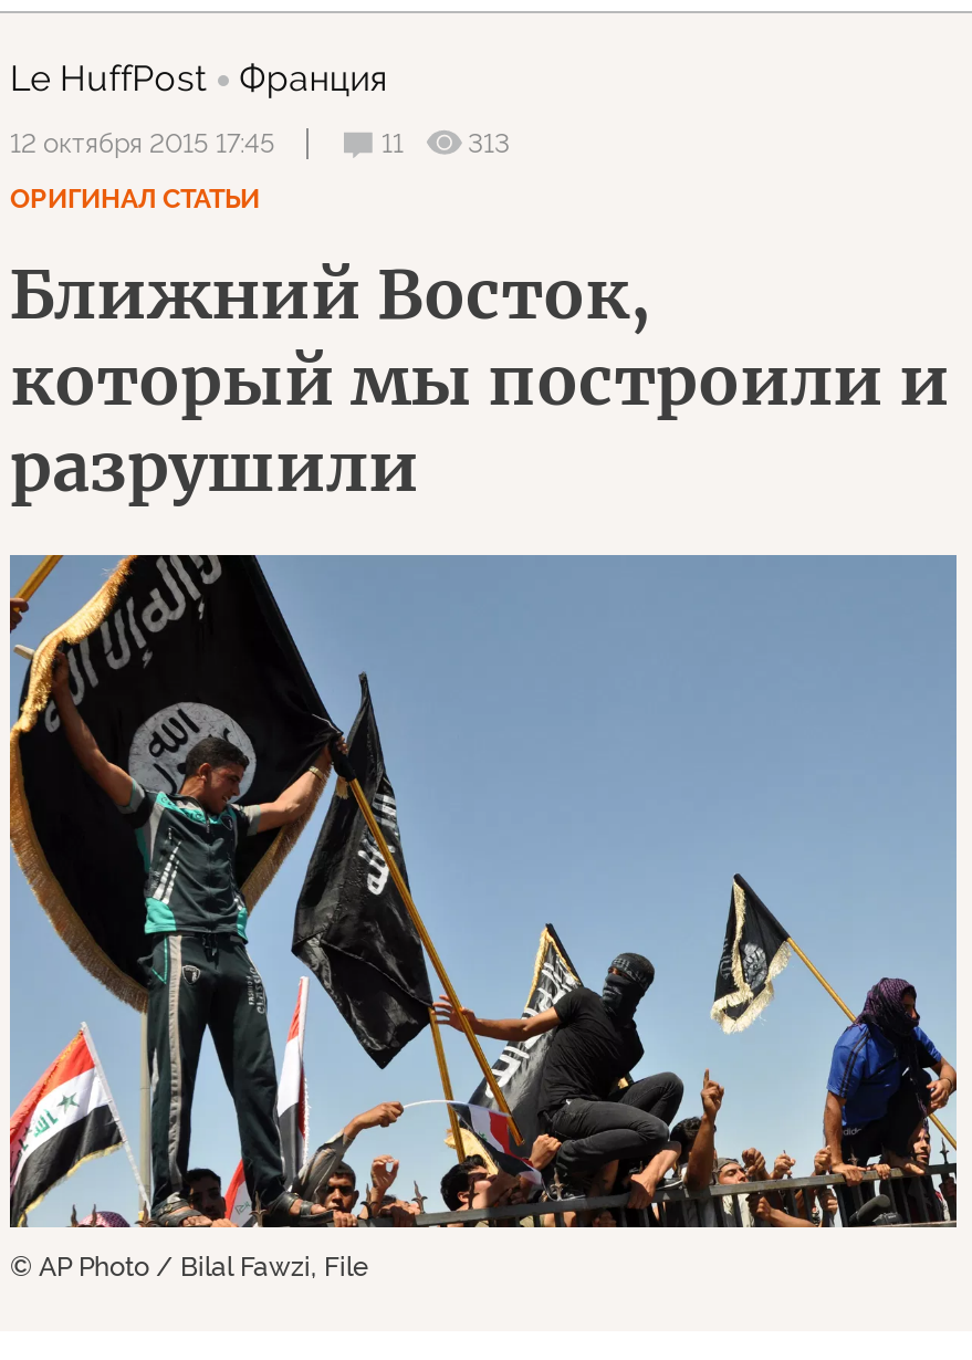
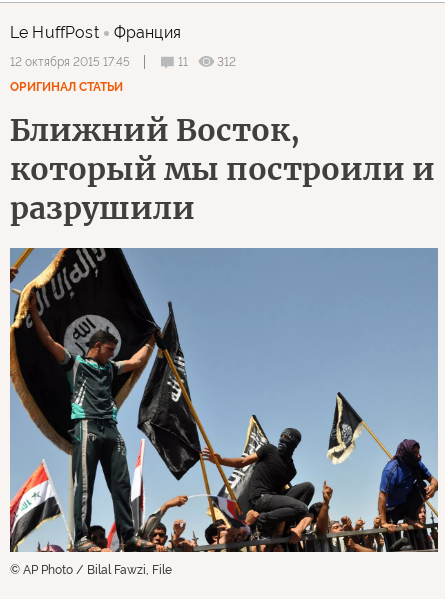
[468,127,510,158] 313 -> [217,54,236,68] 312

